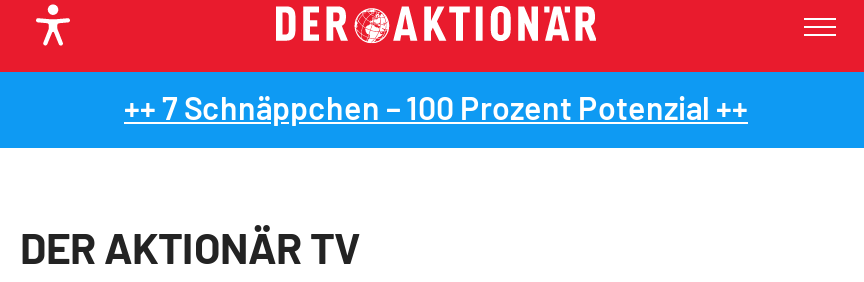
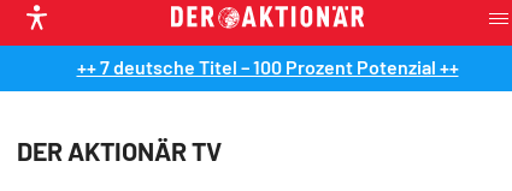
[124,88,748,126] ++ 7 Schnäppchen – 100 Prozent Potenzial ++ -> [76,55,458,78] ++ 7 deutsche Titel – 100 Prozent Potenzial ++

